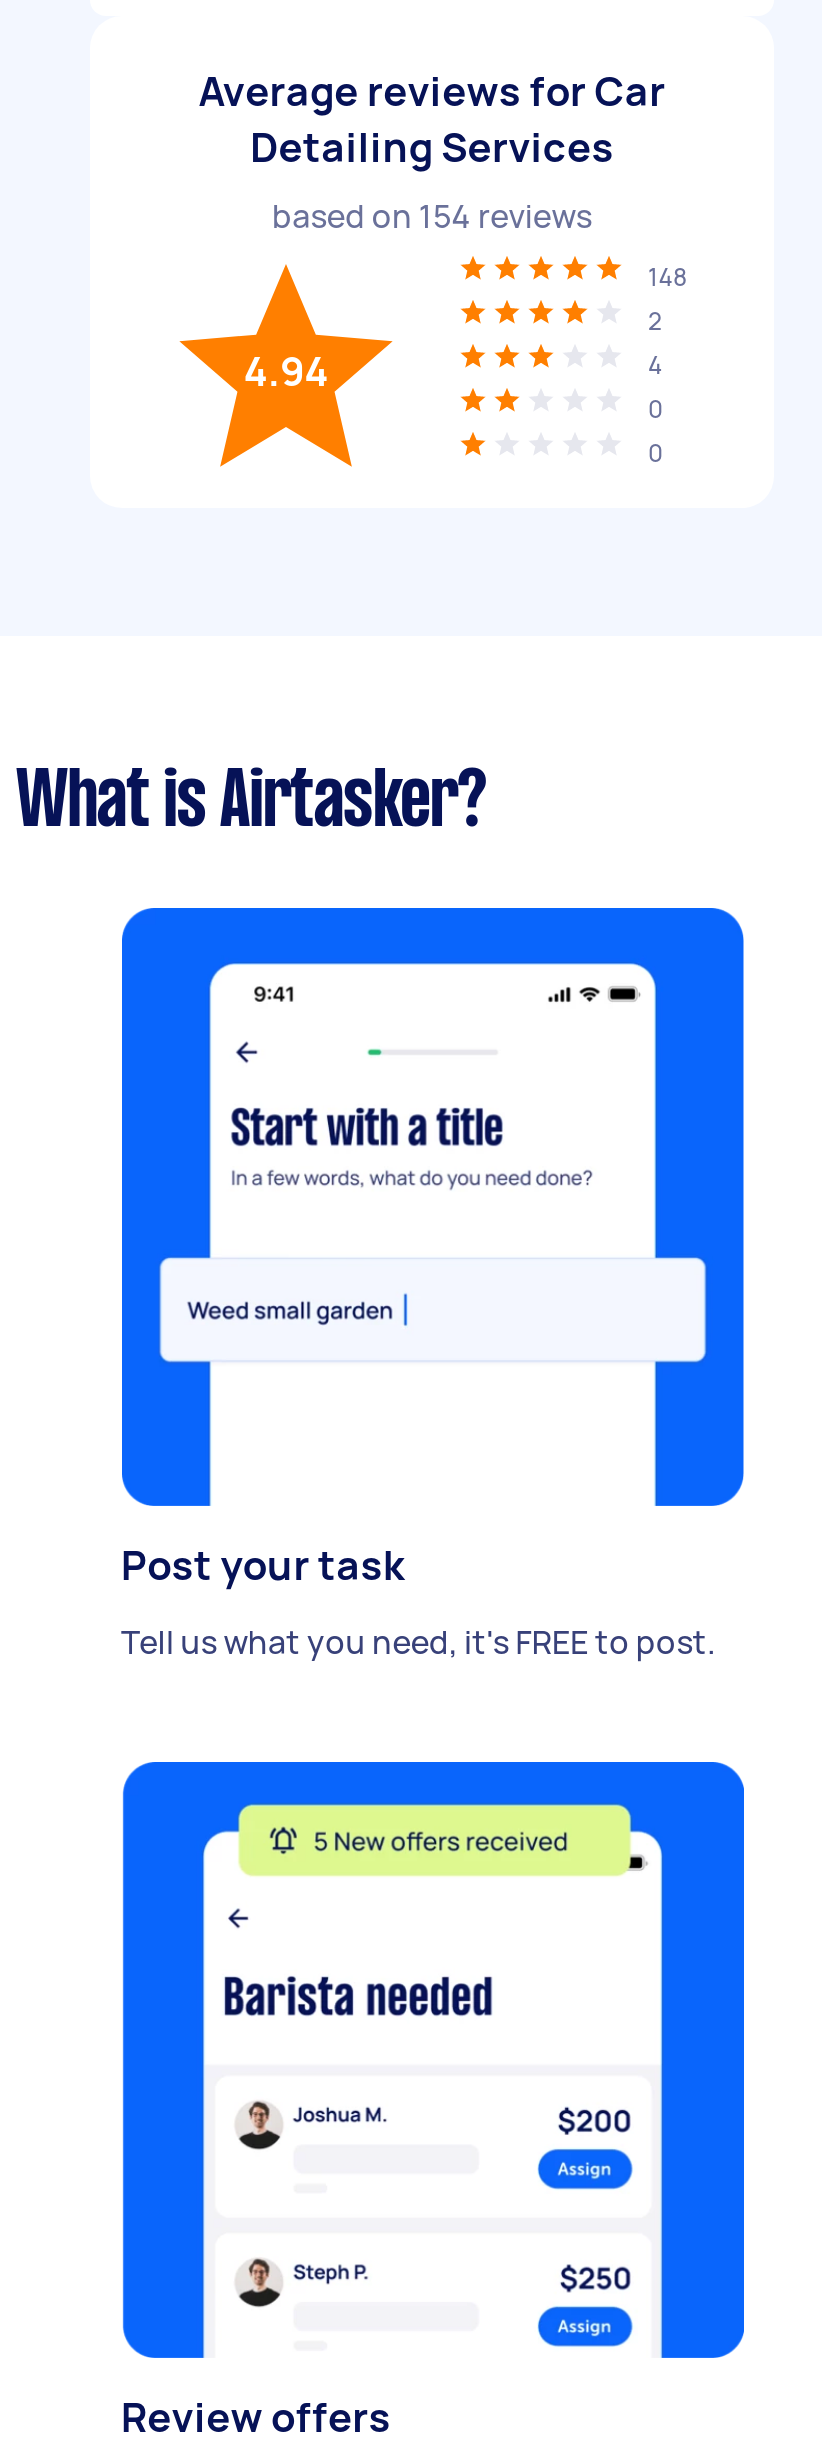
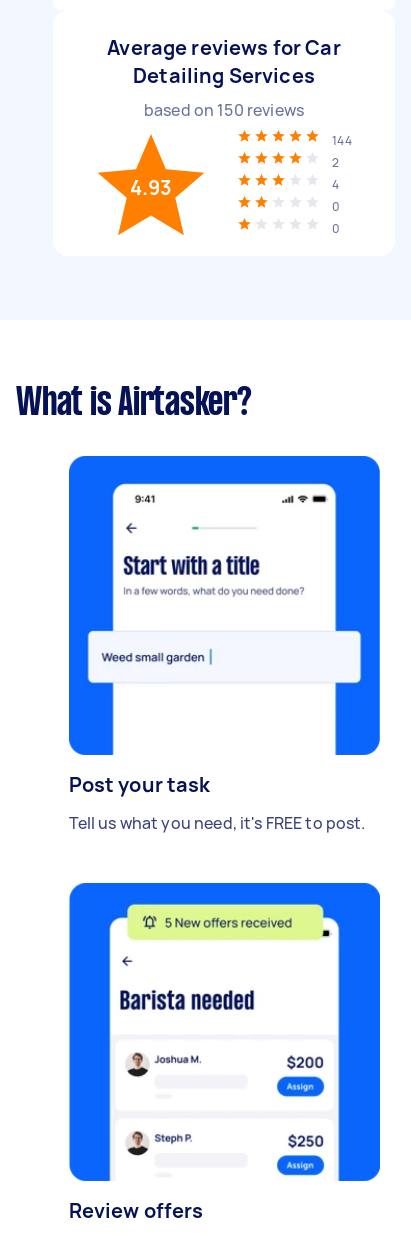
[272,194,592,238] based on 154 reviews -> [144,99,304,121] based on 150 reviews
[648,260,688,294] 148 -> [332,132,352,149] 144
[243,344,329,398] 4.94 -> [130,174,172,201] 4.93

